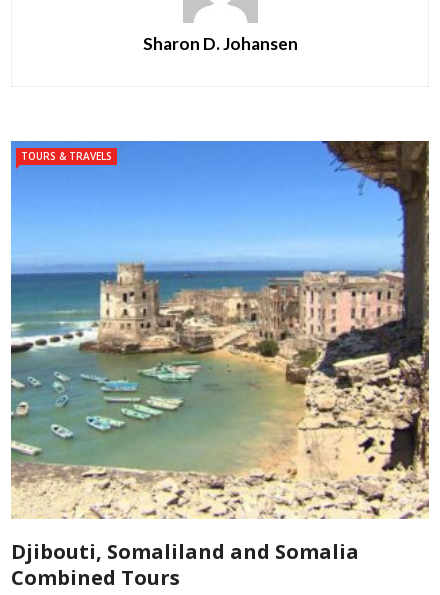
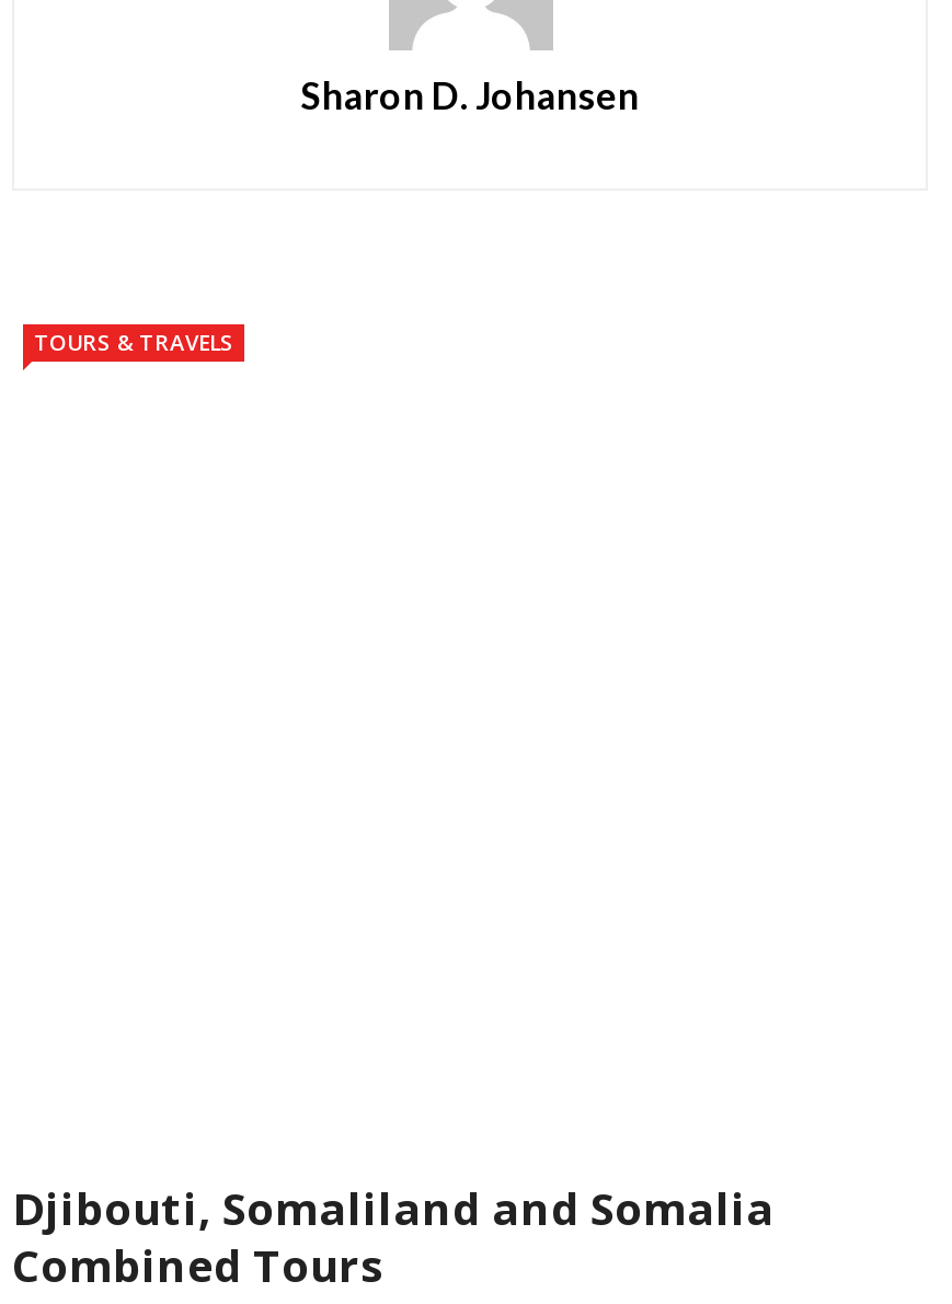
[10,140,430,520] [image] -> none

